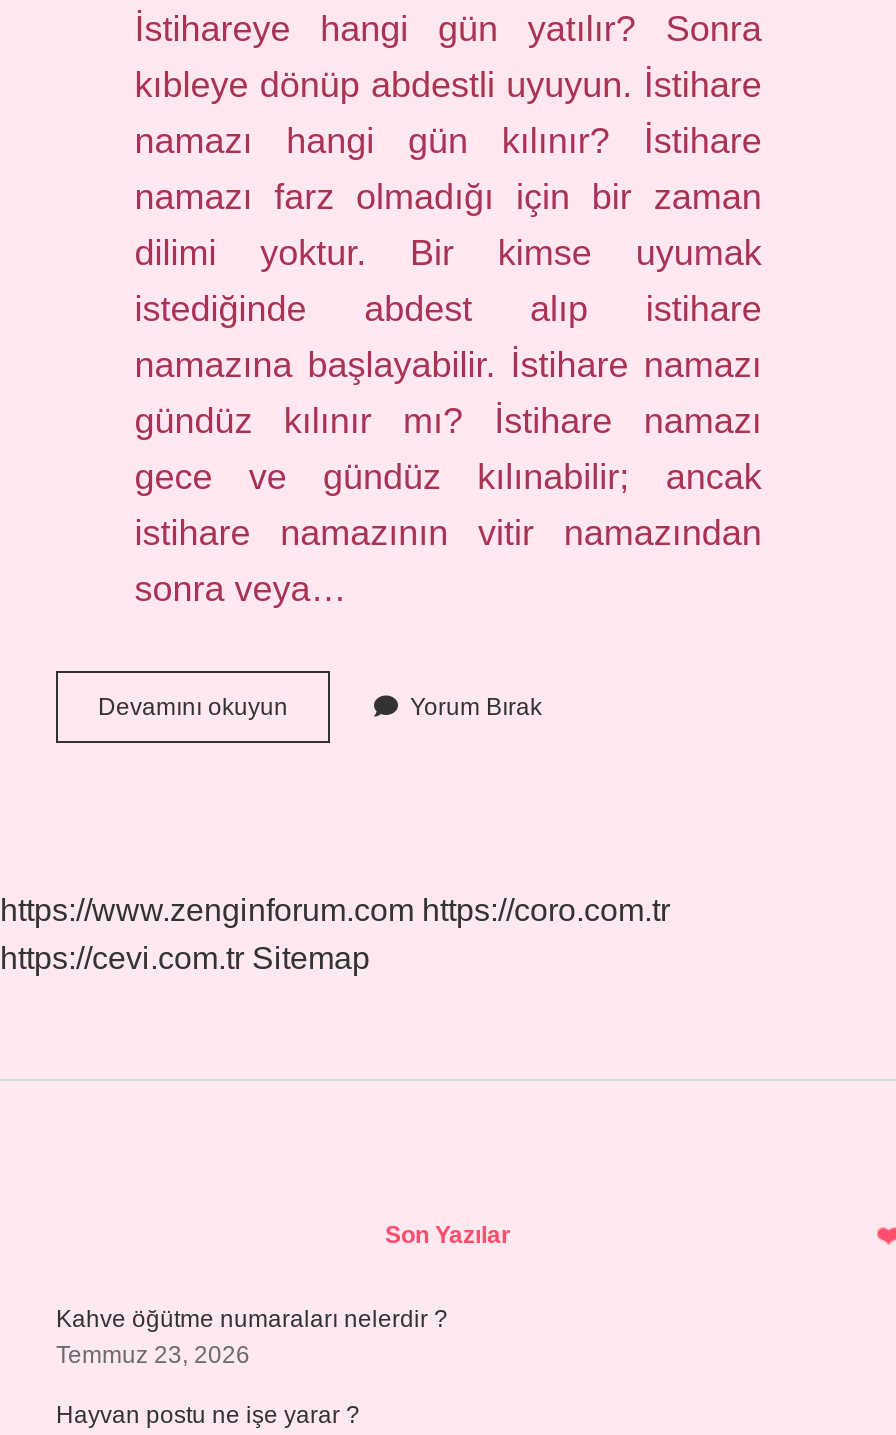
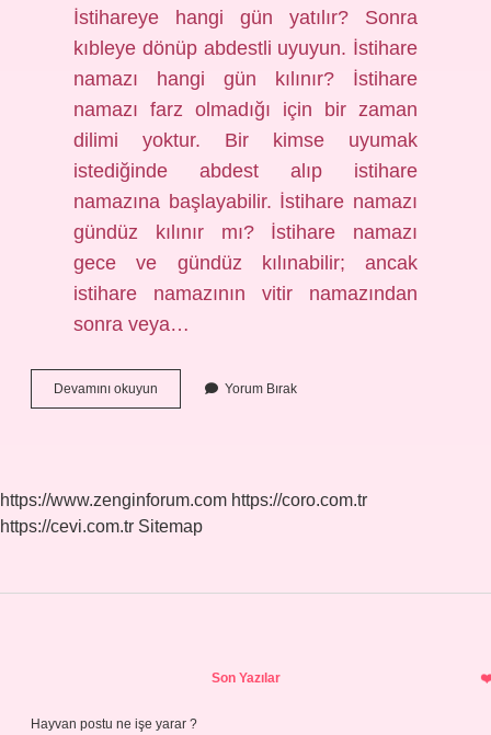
[56,1305,448,1369] Kahve öğütme numaraları nelerdir ? | Temmuz 23, 2026 -> none

